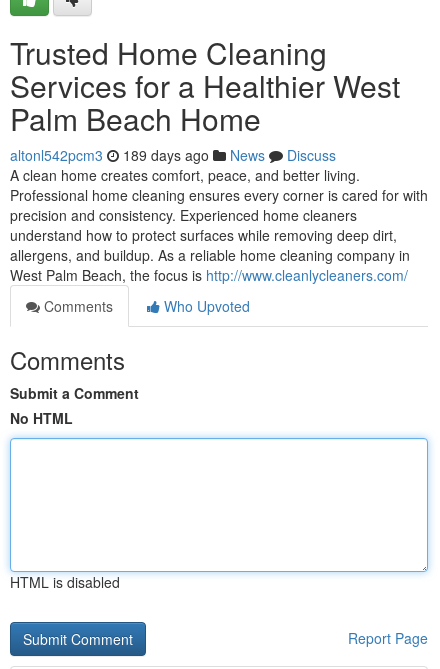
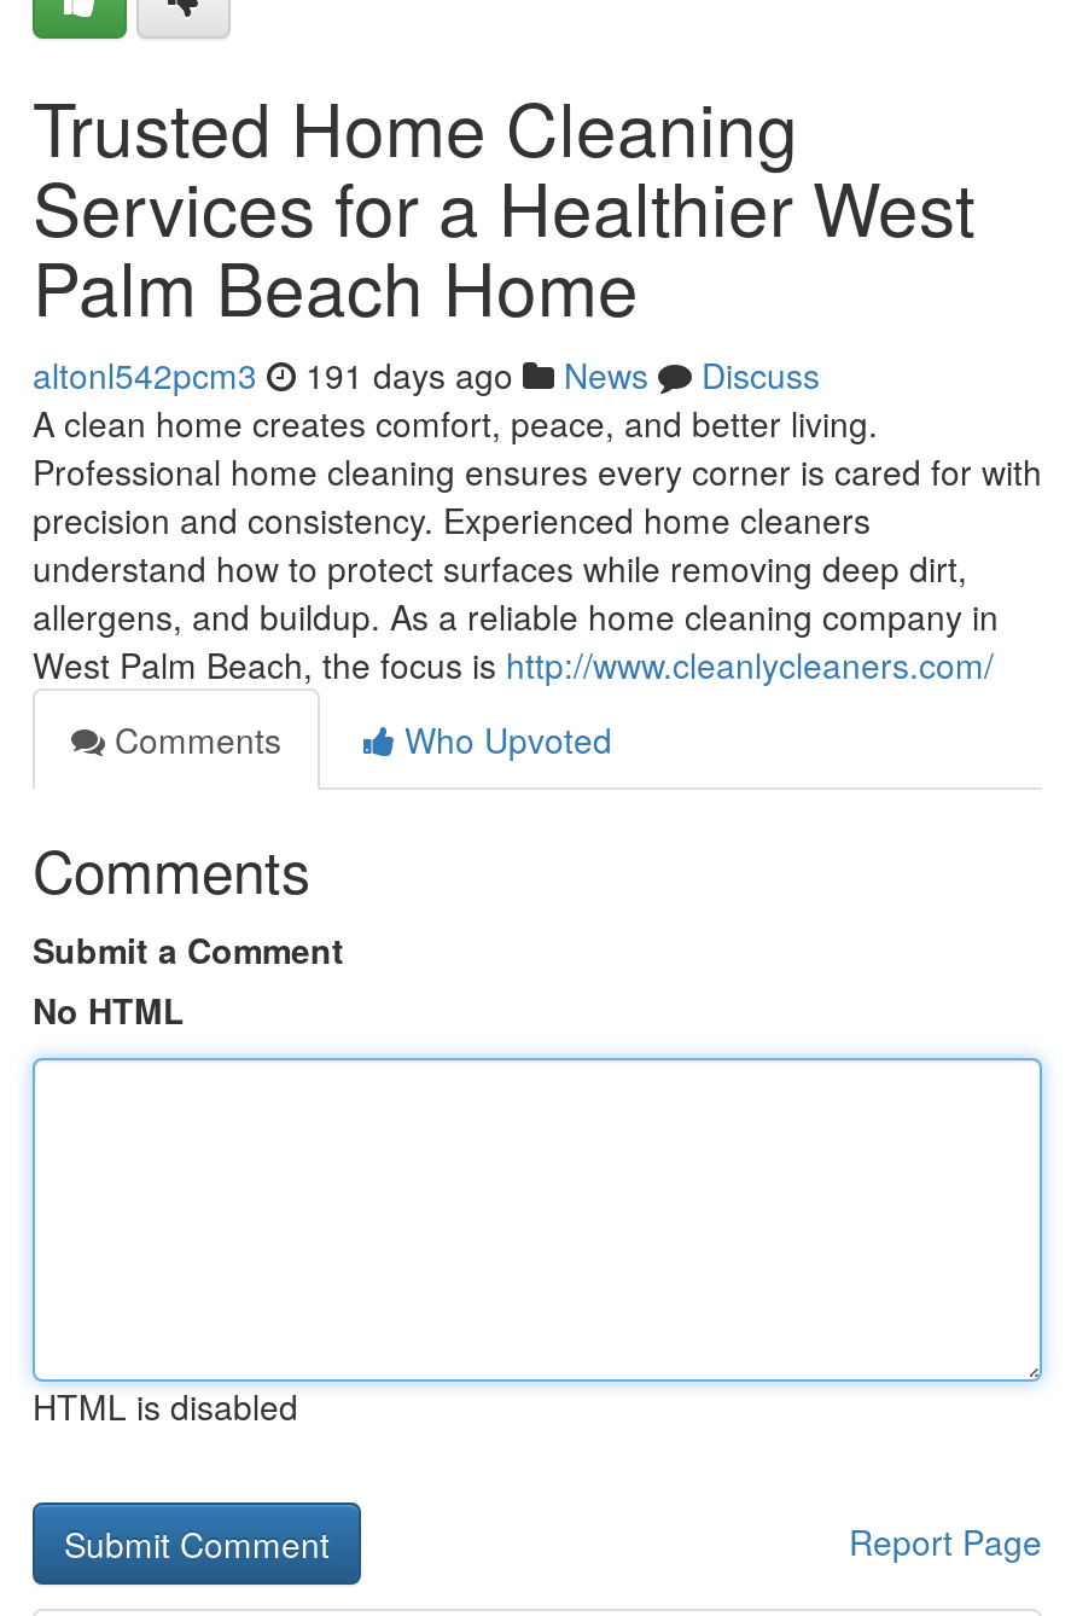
[10,145,336,165] altonl542pcm3 189 days ago News Discuss -> [33,350,820,399] altonl542pcm3 191 days ago News Discuss

